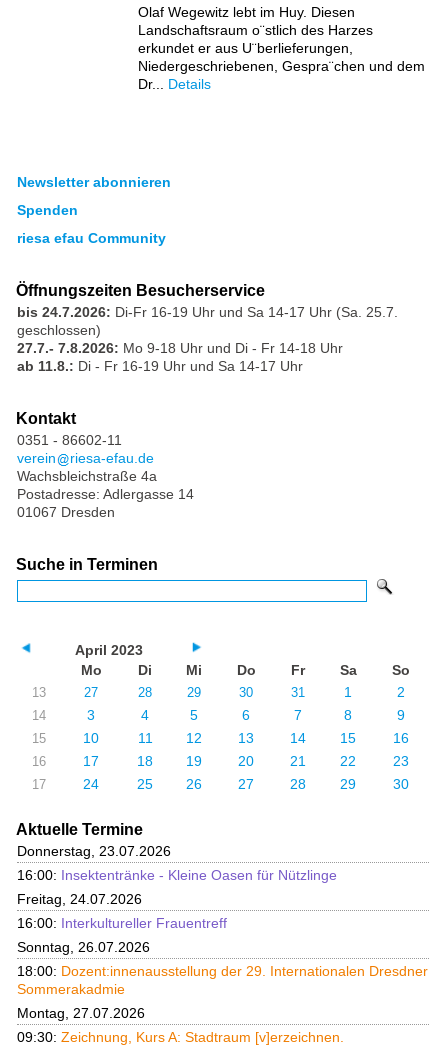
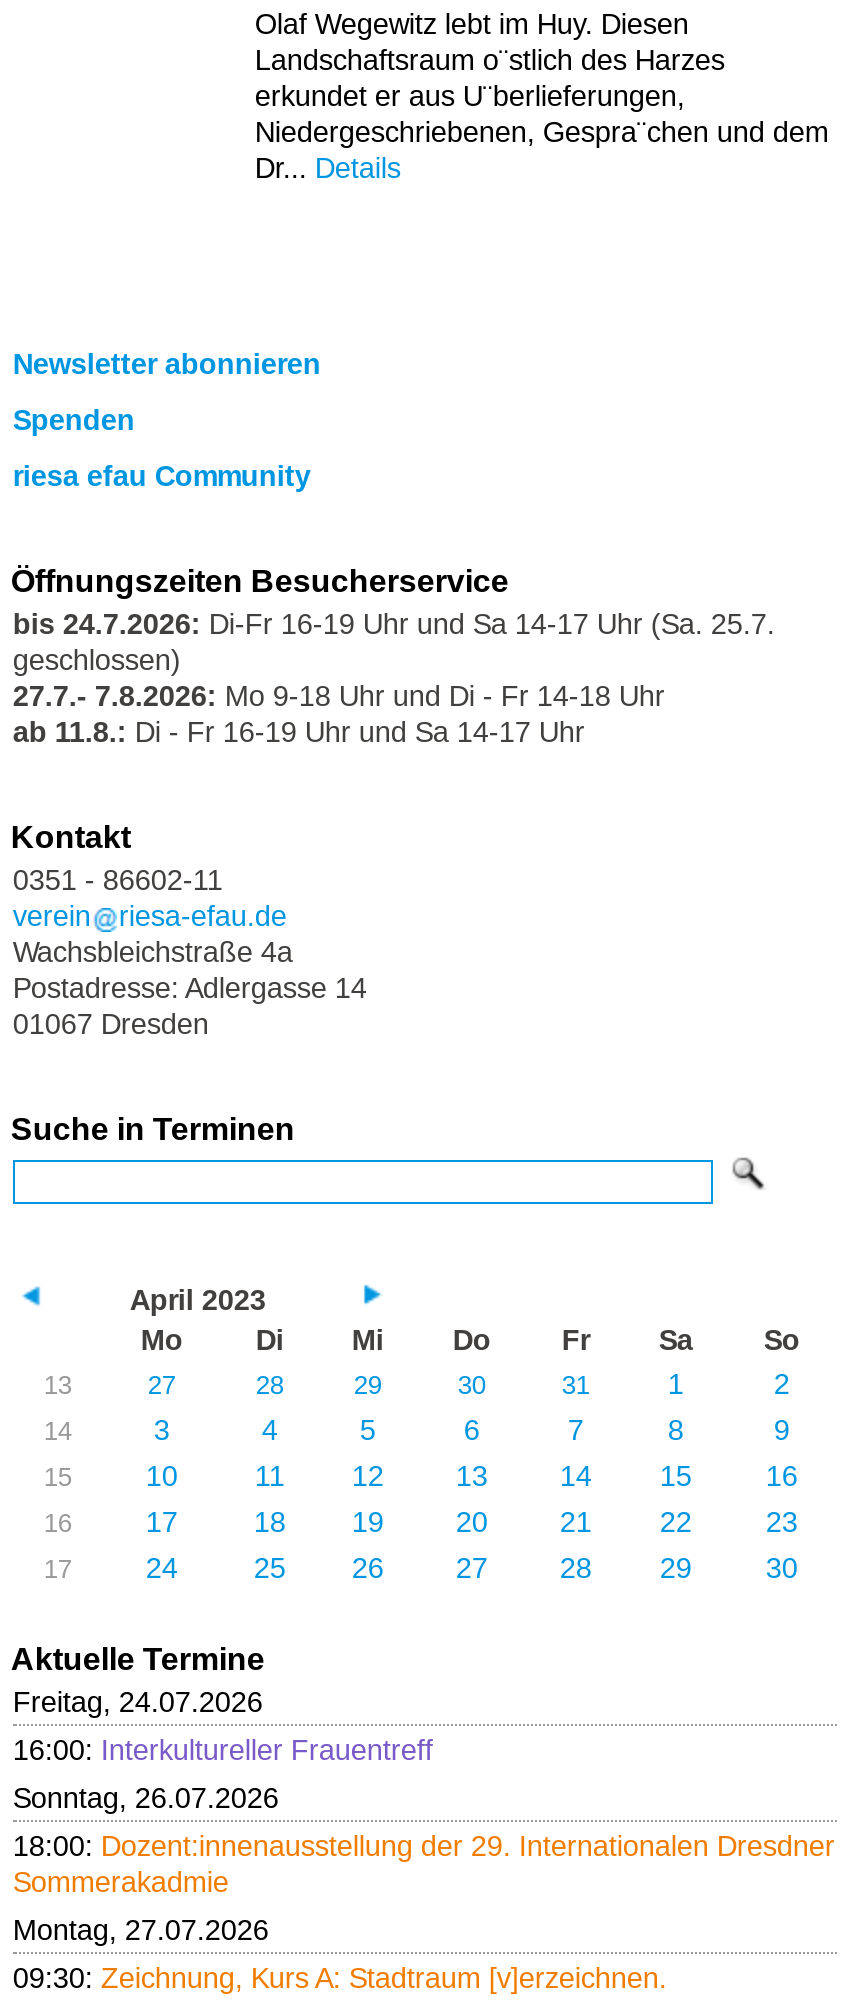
[17,843,337,883] Donnerstag, 23.07.2026 | 16:00: Insektentränke - Kleine Oasen für Nützlinge -> none

